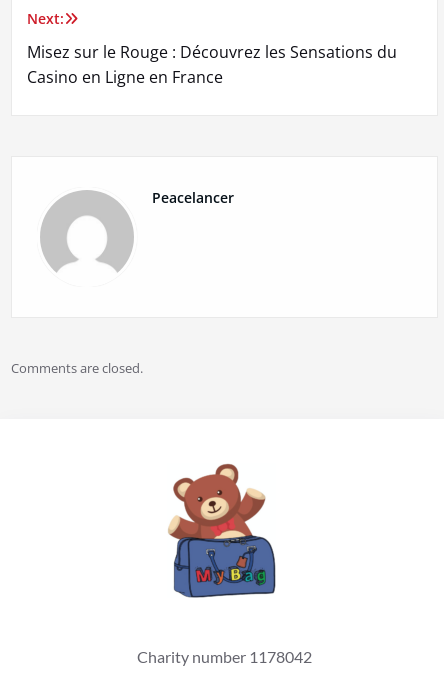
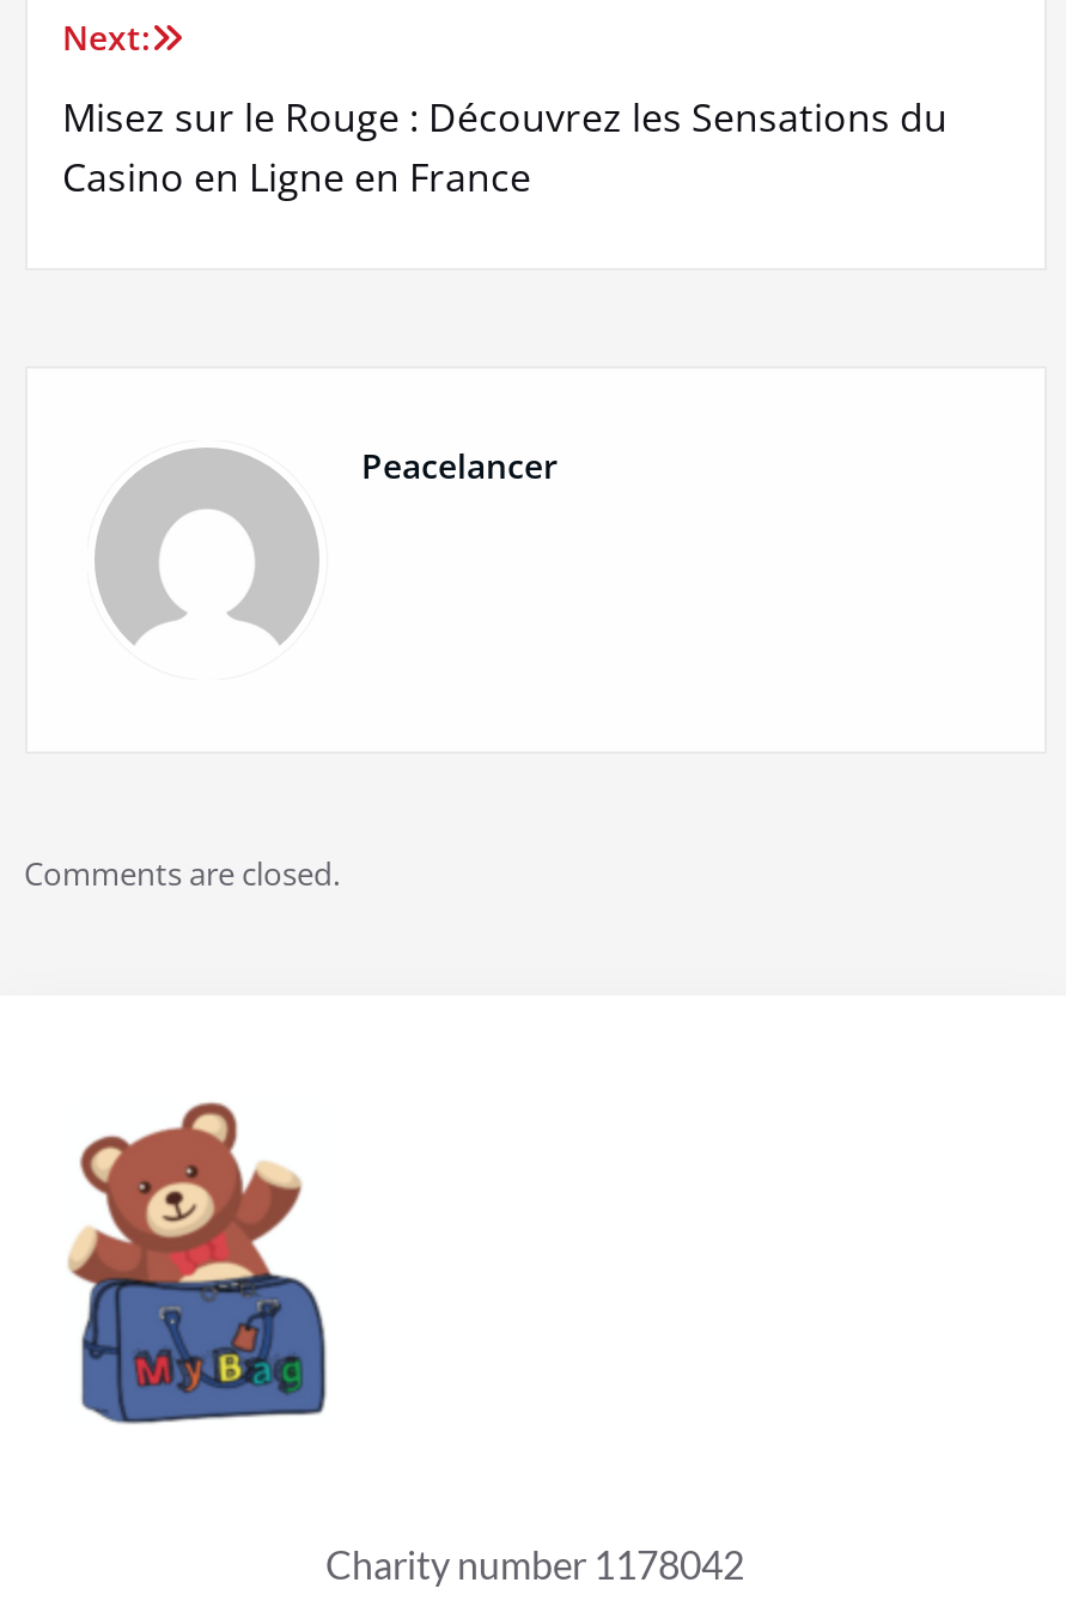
none -> [66,1101,329,1426] [image]
[167,463,277,599] [image] -> none

